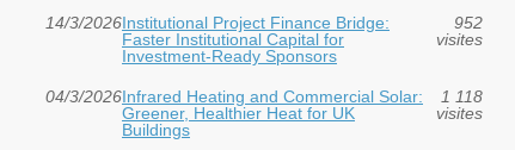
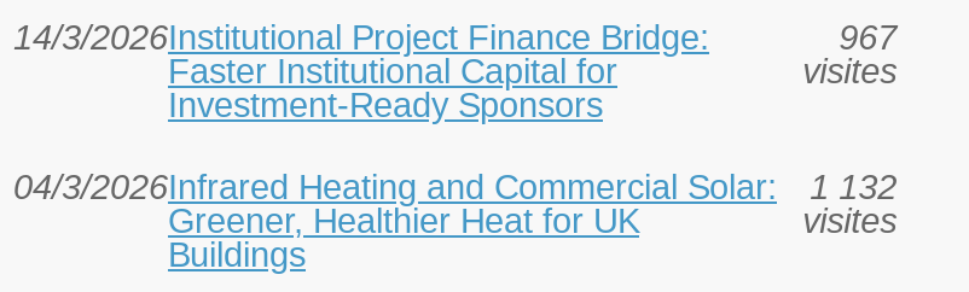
[454,13,482,32] 952 -> [839,18,897,56] 967
[45,87,482,106] 04/3/2026Infrared Heating and Commercial Solar: 1 118 -> [13,167,897,206] 04/3/2026Infrared Heating and Commercial Solar: 1 132

